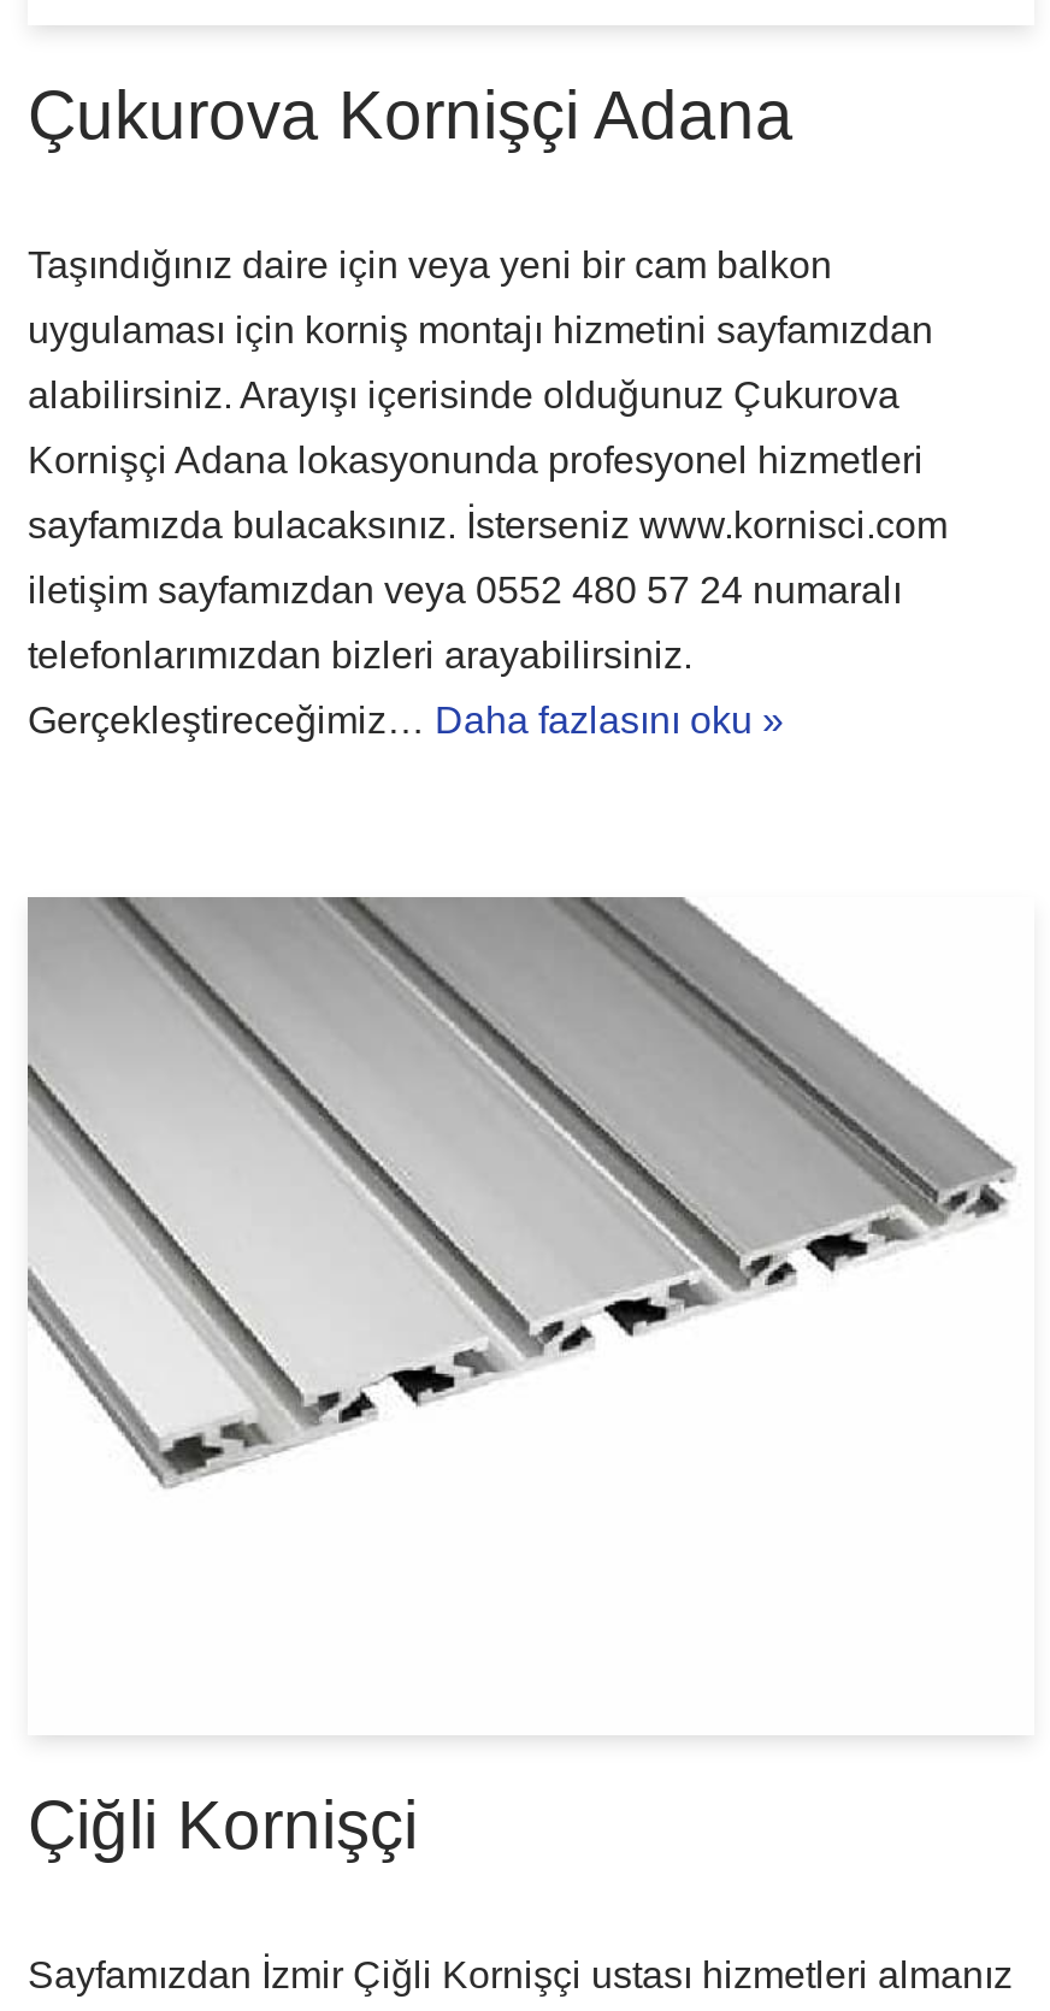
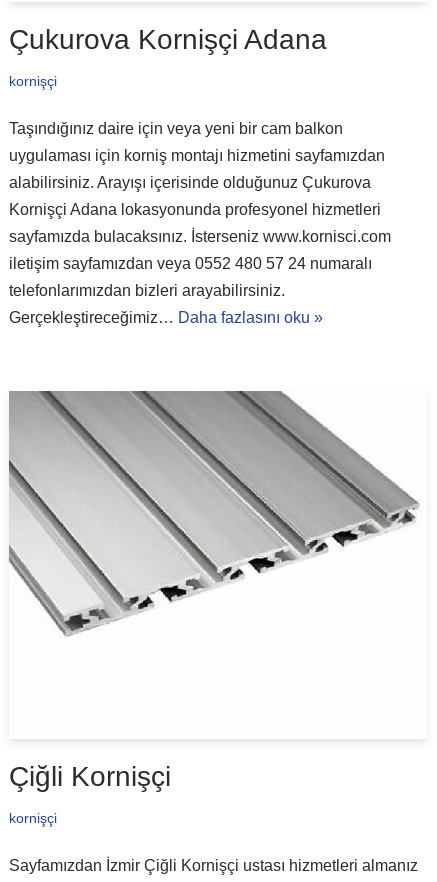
none -> [9,73,57,89] kornişçi
none -> [9,810,57,826] kornişçi

